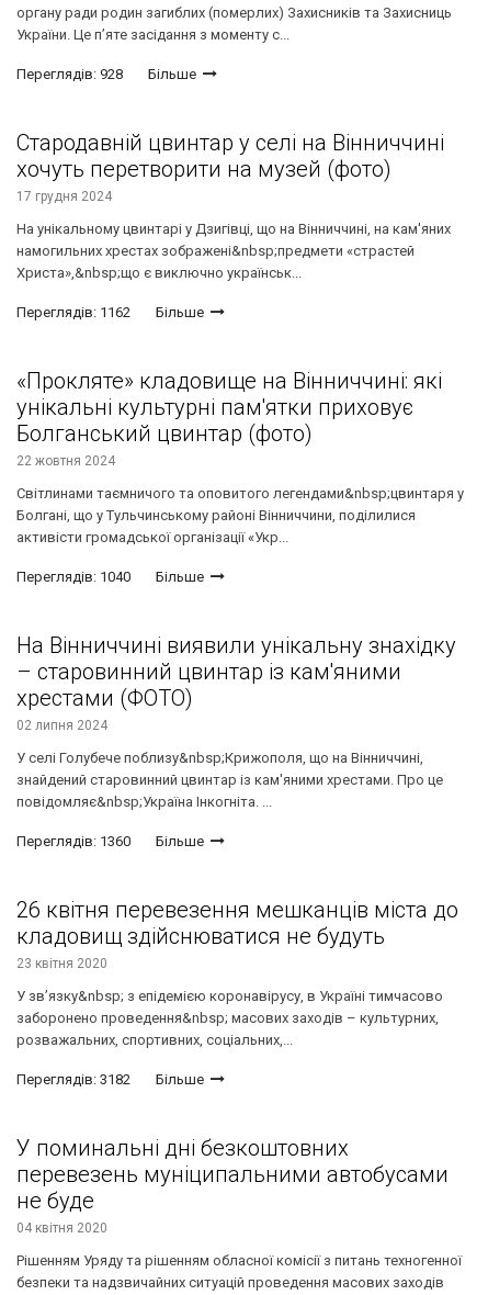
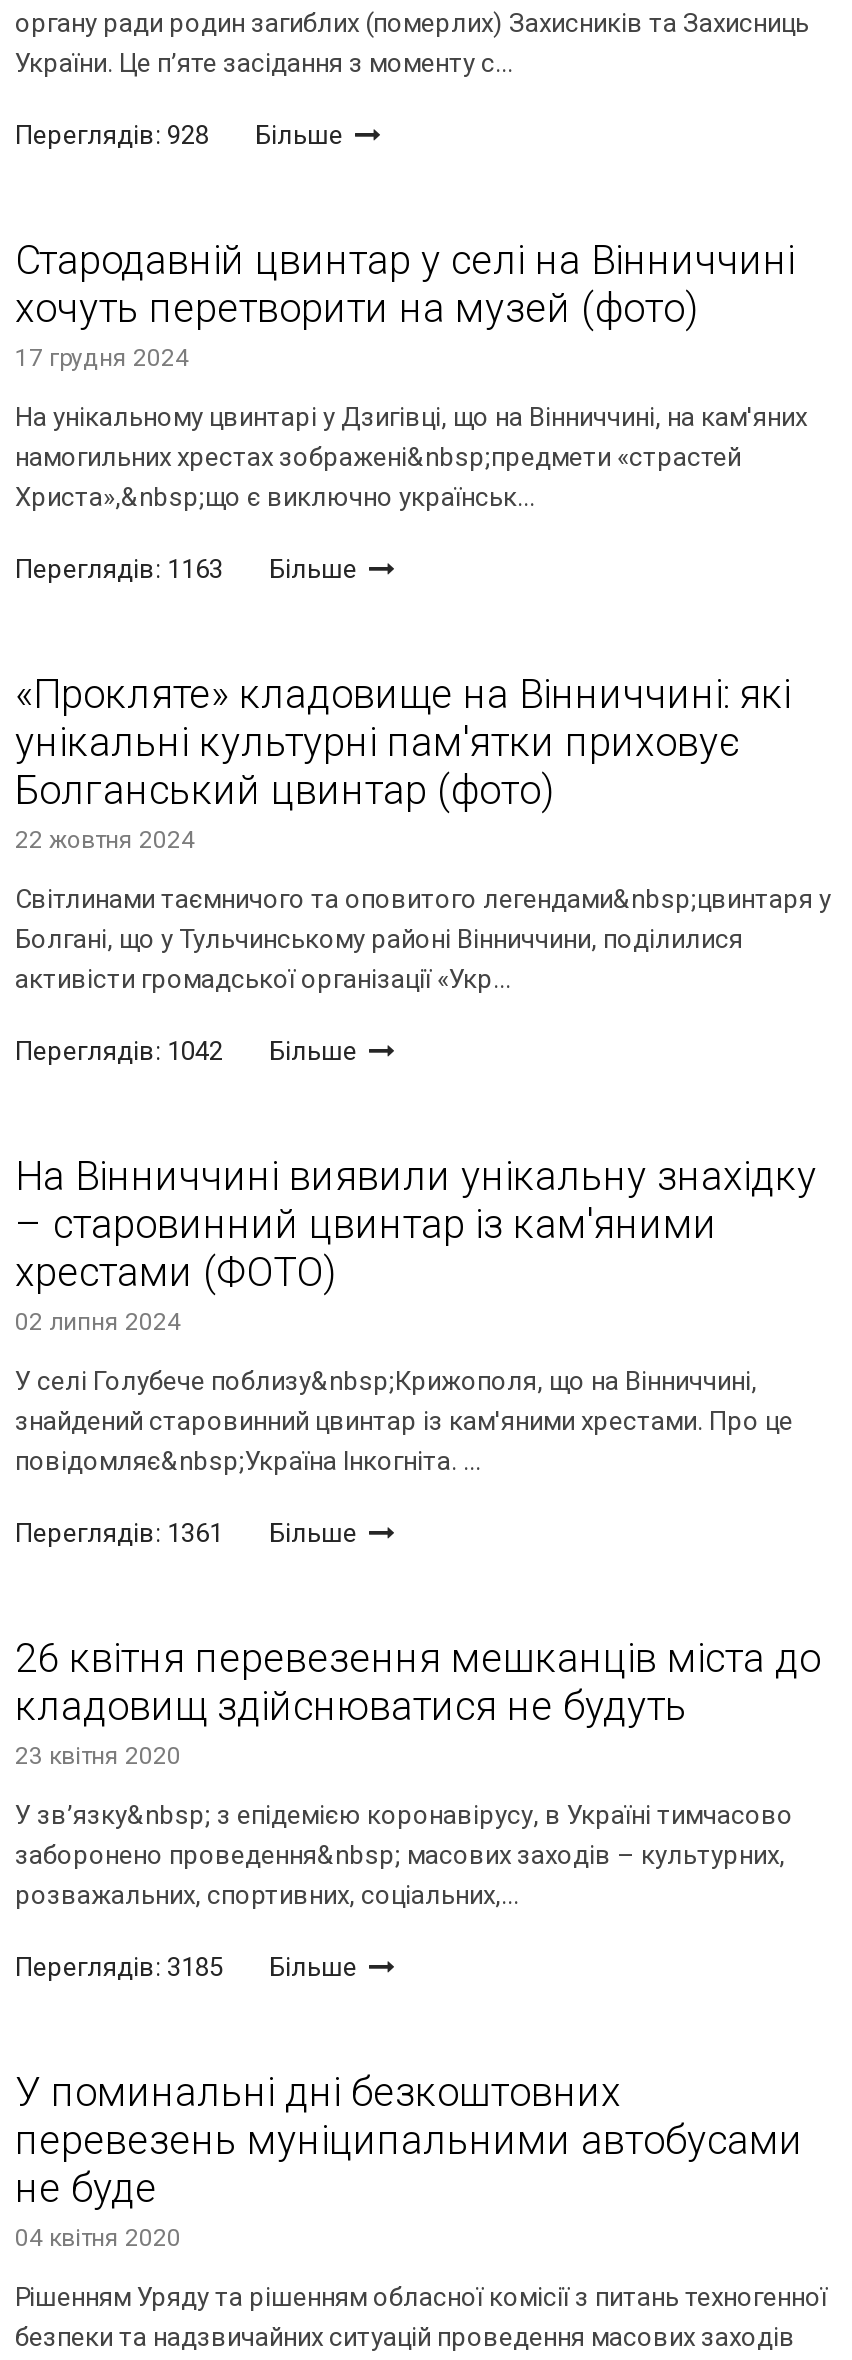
[16,304,207,320] Переглядів: 1162 Більше -> [15,553,363,583] Переглядів: 1163 Більше
[16,568,207,585] Переглядів: 1040 Більше -> [15,1035,363,1065] Переглядів: 1042 Більше
[16,833,207,849] Переглядів: 1360 Більше -> [15,1517,363,1547] Переглядів: 1361 Більше
[16,1071,207,1087] Переглядів: 3182 Більше -> [15,1951,363,1981] Переглядів: 3185 Більше

